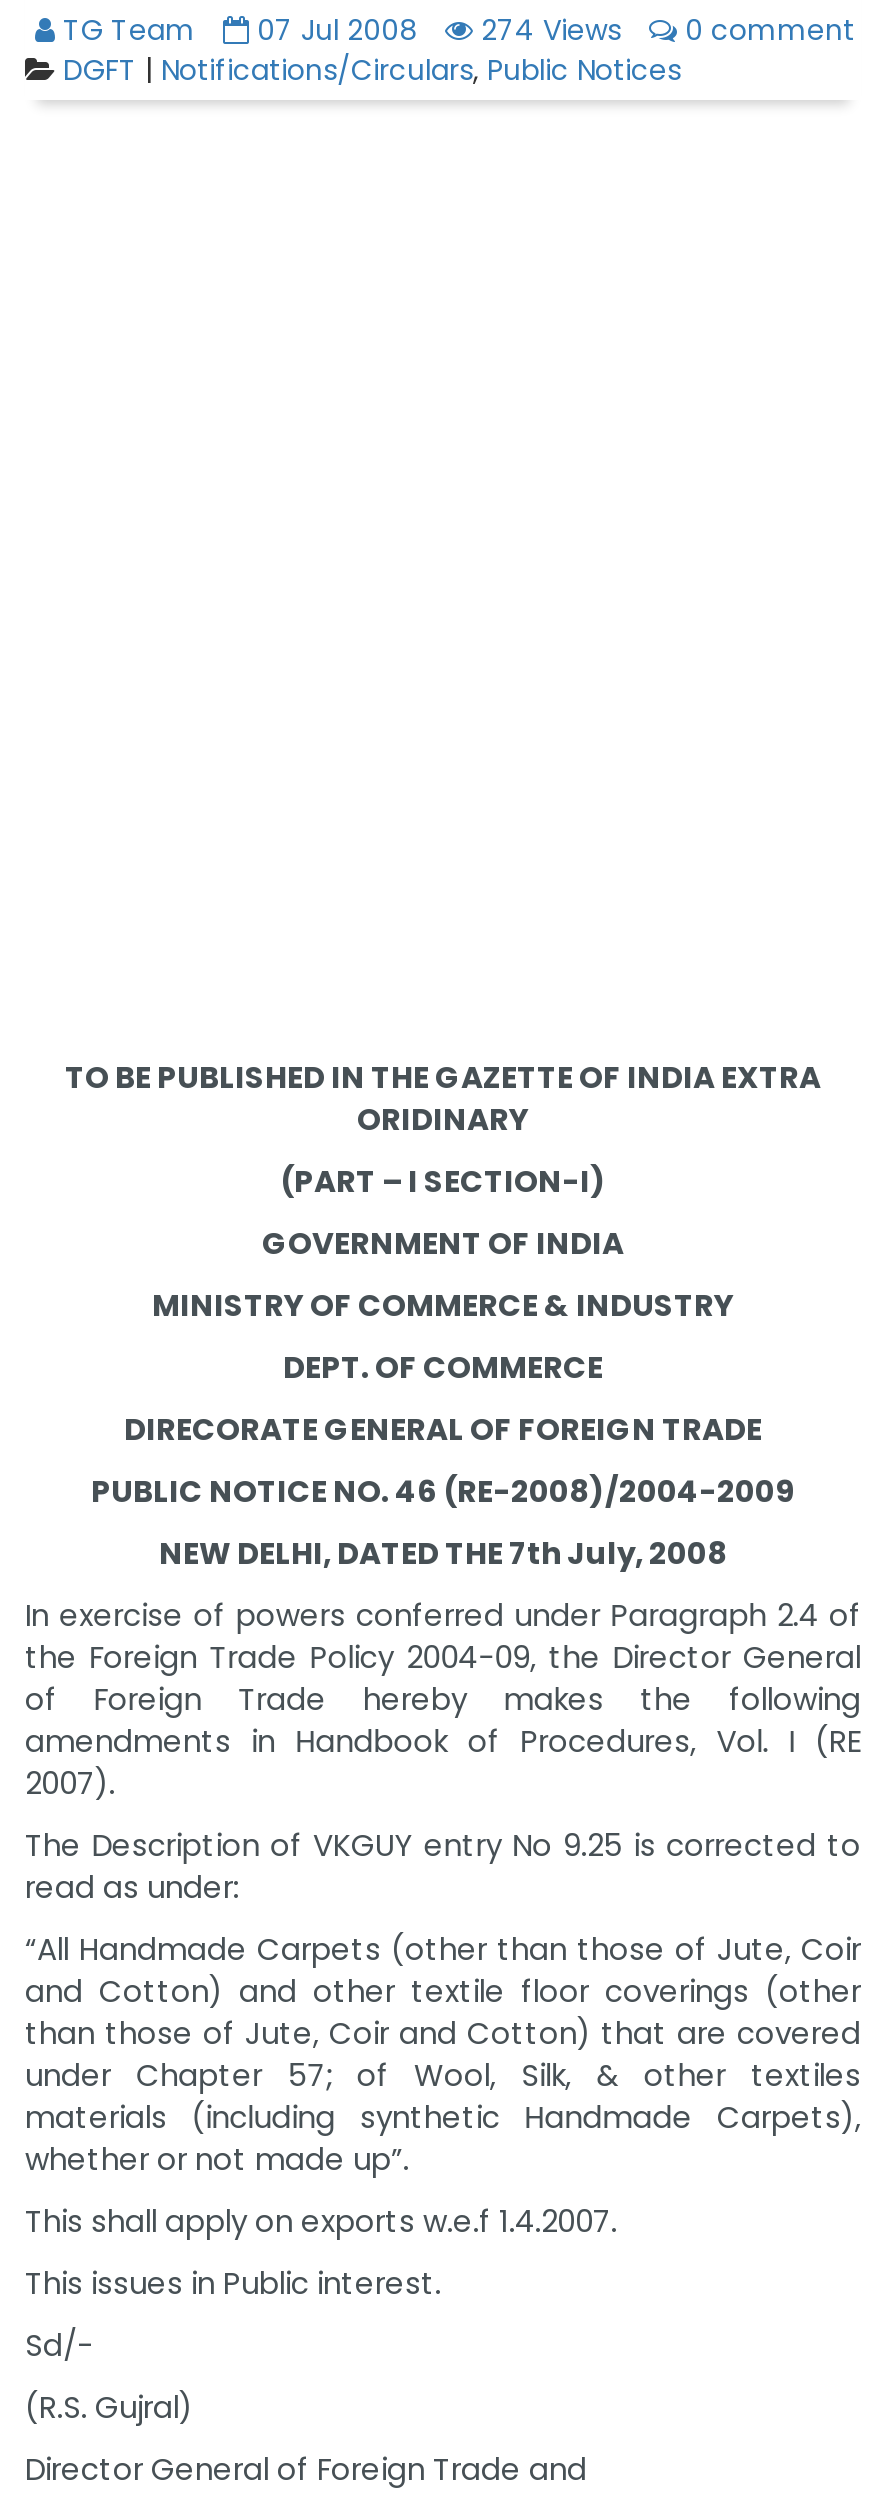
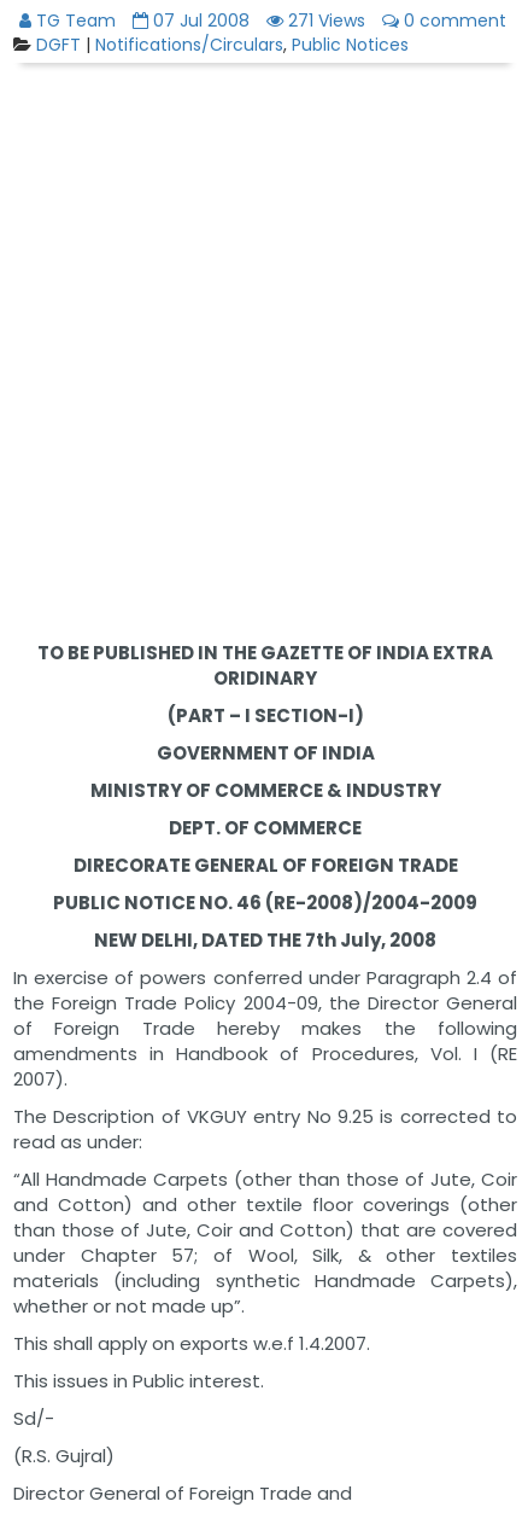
[55,10,855,50] TG Team 07 Jul 2008 274 Views 0 comment -> [31,8,506,33] TG Team 07 Jul 2008 271 Views 0 comment

